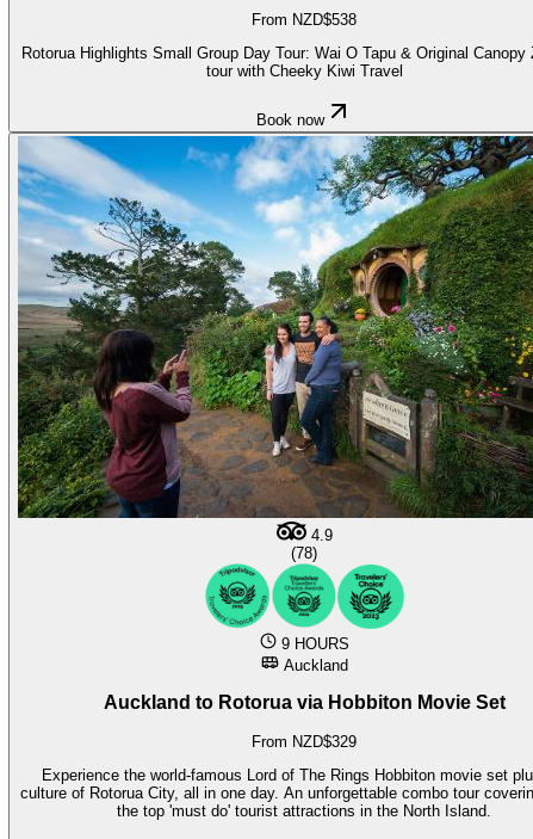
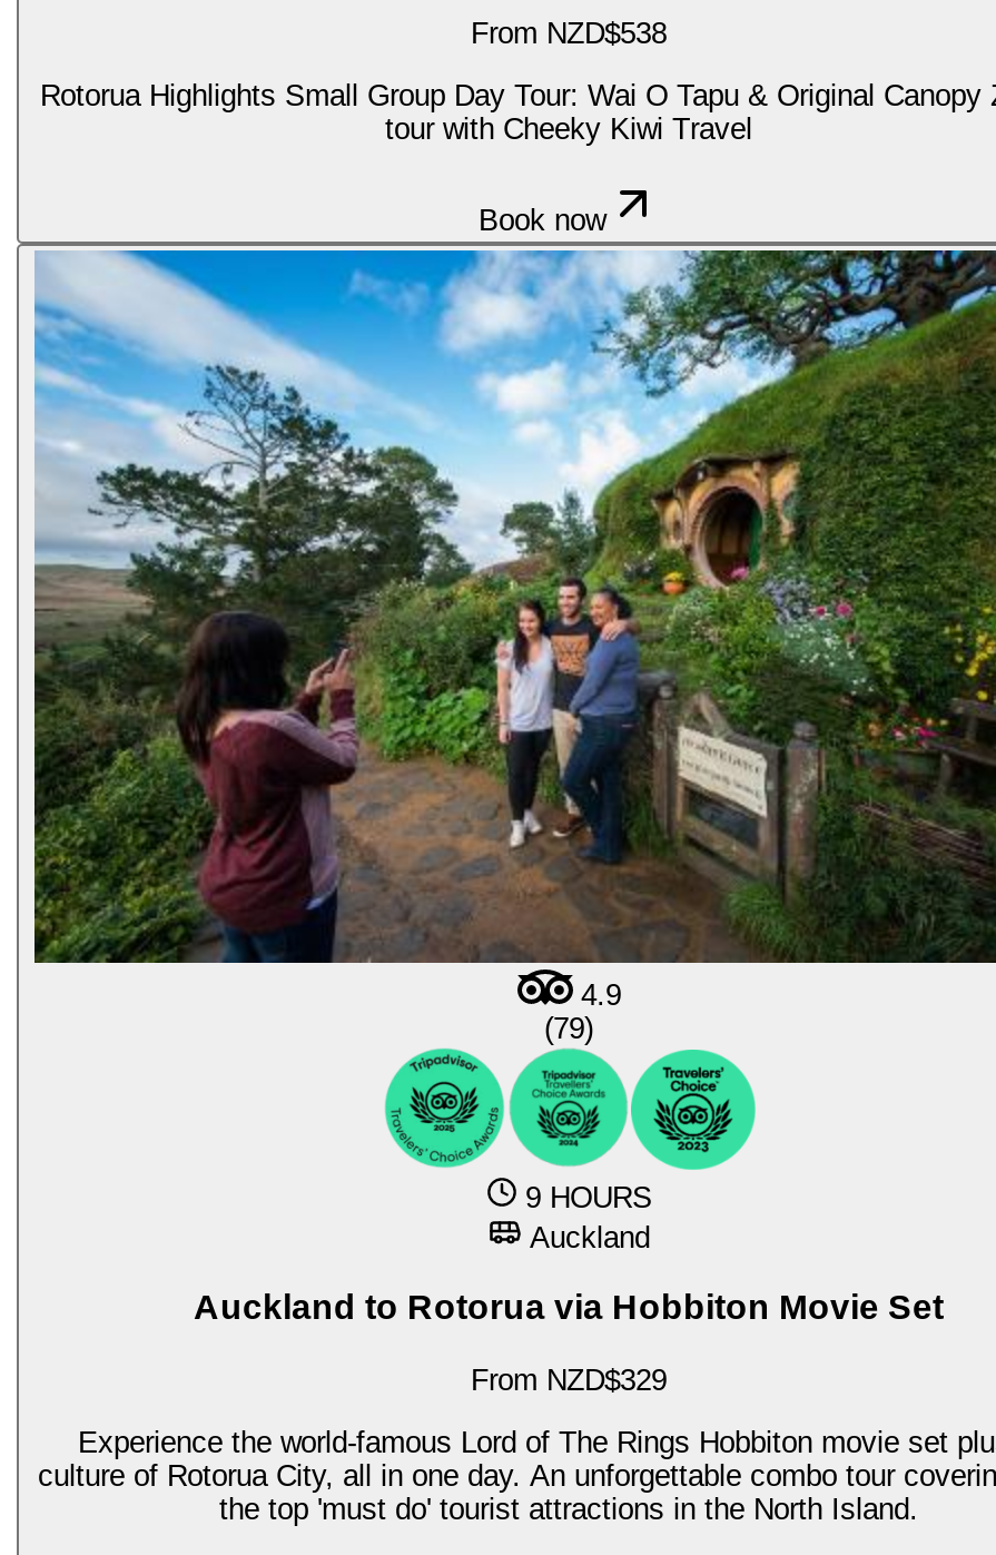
[291,544,317,562] (78) -> [544,1012,593,1045] (79)

